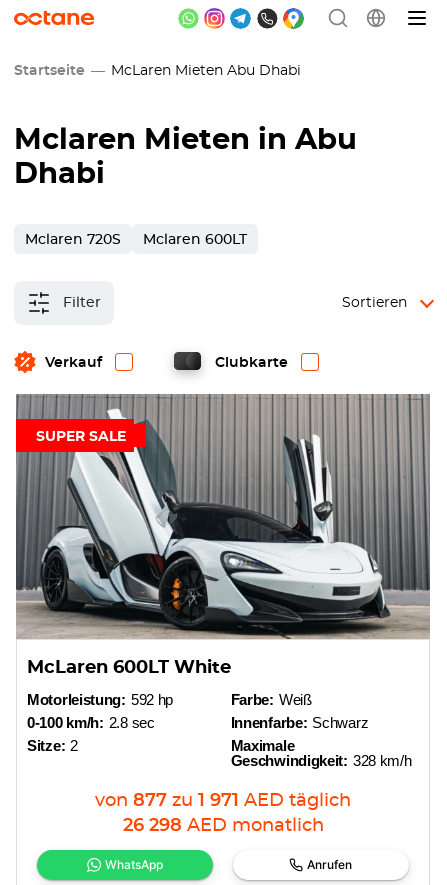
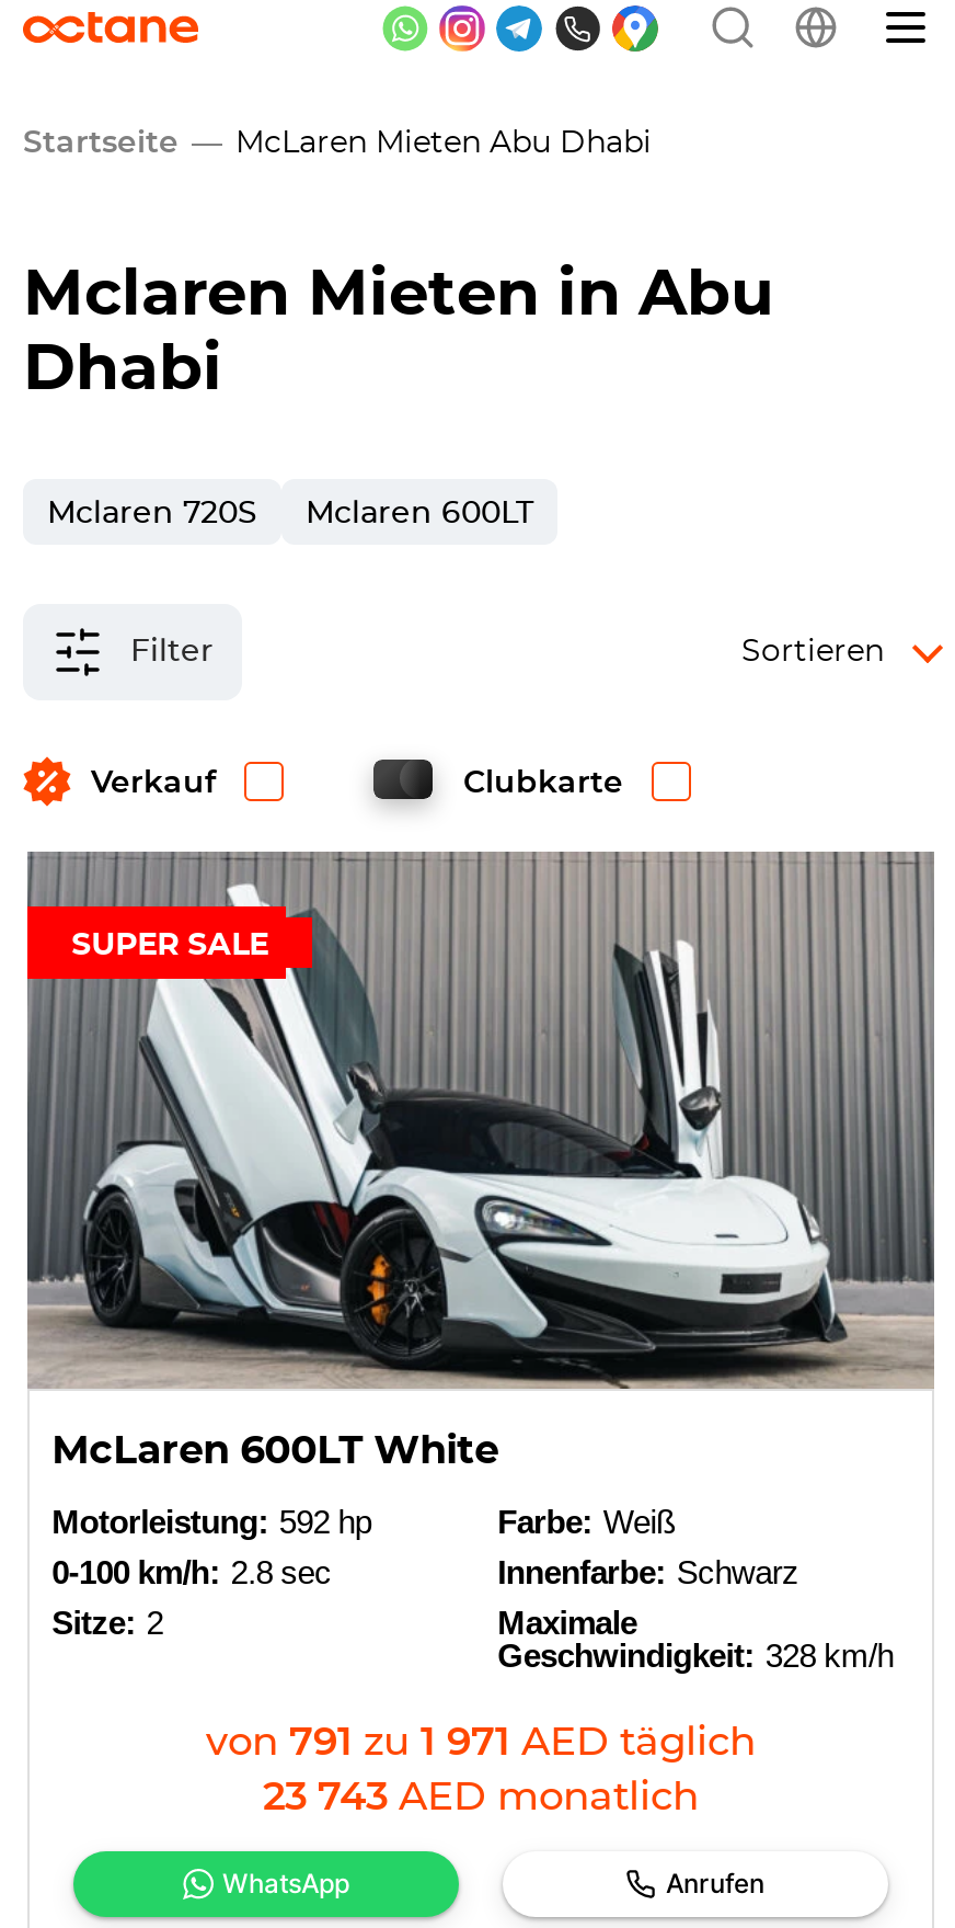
[95,792,351,810] von 877 zu 1 971 AED täglich -> [206,1724,756,1764] von 791 zu 1 971 AED täglich
[122,817,323,835] 26 298 AED monatlich -> [263,1779,699,1818] 23 743 AED monatlich

